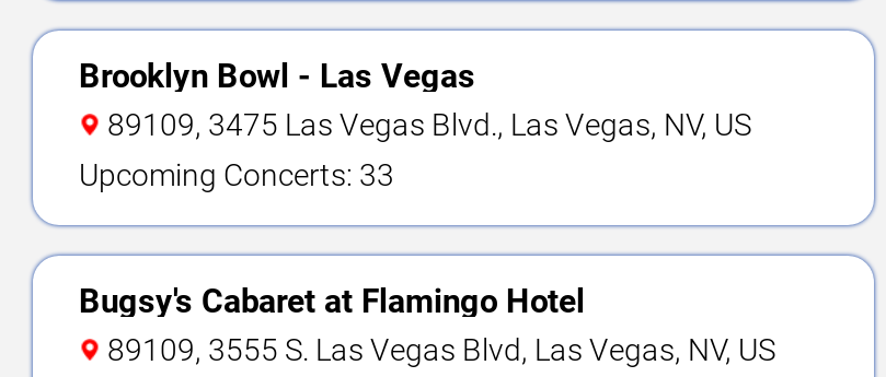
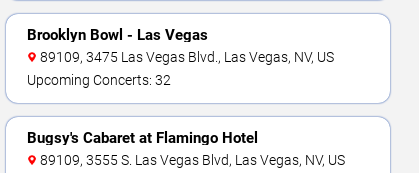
[79,157,394,192] Upcoming Concerts: 33 -> [27,72,171,88] Upcoming Concerts: 32

